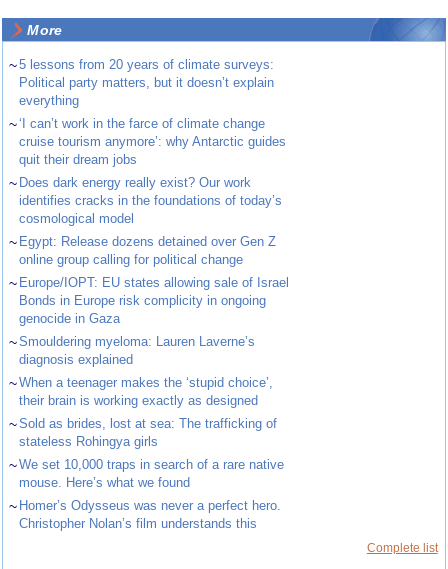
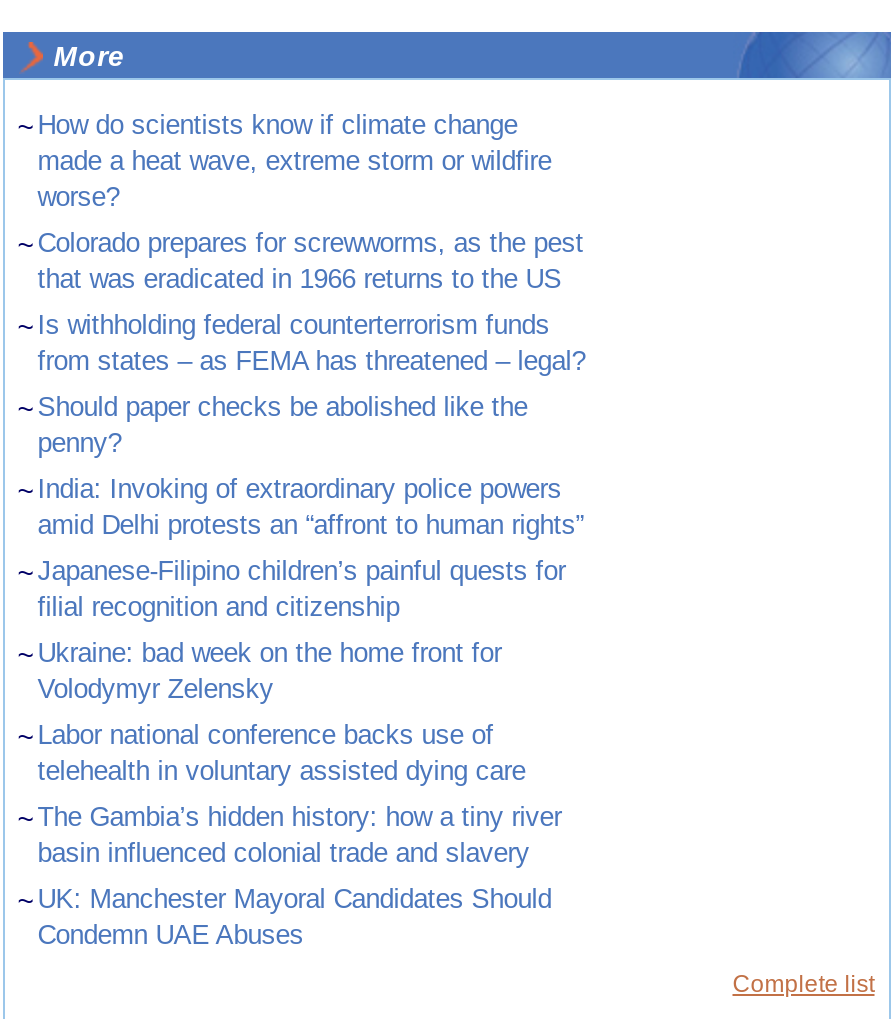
[9,57,274,108] ~ 5 lessons from 20 years of climate surveys: | Political party matters, but it doesn’t explain | everything -> [17,111,551,213] ~ How do scientists know if climate change | made a heat wave, extreme storm or wildfire | worse?
[9,116,286,167] ~ ‘I can’t work in the farce of climate change | cruise tourism anymore’: why Antarctic guides | quit their dream jobs -> [17,229,583,295] ~ Colorado prepares for screwworms, as the pest | that was eradicated in 1966 returns to the US
[9,175,282,226] ~ Does dark energy really exist? Our work | identifies cracks in the foundations of today’s | cosmological model -> [17,311,585,377] ~ Is withholding federal counterterrorism funds | from states – as FEMA has threatened – legal?
[9,234,276,267] ~ Egypt: Release dozens detained over Gen Z | online group calling for political change -> [17,393,527,459] ~ Should paper checks be abolished like the | penny?
[9,275,289,326] ~ Europe/IOPT: EU states allowing sale of Israel | Bonds in Europe risk complicity in ongoing | genocide in Gaza -> [17,475,583,541] ~ India: Invoking of extraordinary police powers | amid Delhi protests an “affront to human rights”
[9,334,255,367] ~ Smouldering myeloma: Lauren Laverne’s | diagnosis explained -> [17,557,565,623] ~ Japanese-Filipino children’s painful quests for | filial recognition and citizenship
[9,375,273,408] ~ When a teenager makes the ‘stupid choice’, | their brain is working exactly as designed -> [17,639,501,705] ~ Ukraine: bad week on the home front for | Volodymyr Zelensky
[9,416,277,449] ~ Sold as brides, lost at sea: The trafficking of | stateless Rohingya girls -> [17,721,525,787] ~ Labor national conference backs use of | telehealth in voluntary assisted dying care
[9,457,284,490] ~ We set 10,000 traps in search of a rare native | mouse. Here’s what we found -> [17,803,561,869] ~ The Gambia’s hidden history: how a tiny river | basin influenced colonial trade and slavery
[9,498,281,531] ~ Homer’s Odysseus was never a perfect hero. | Christopher Nolan’s film understands this -> [17,885,551,951] ~ UK: Manchester Mayoral Candidates Should | Condemn UAE Abuses

